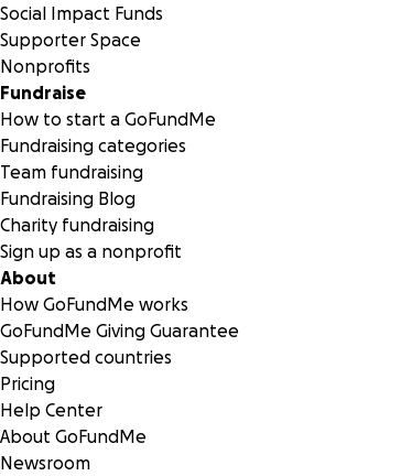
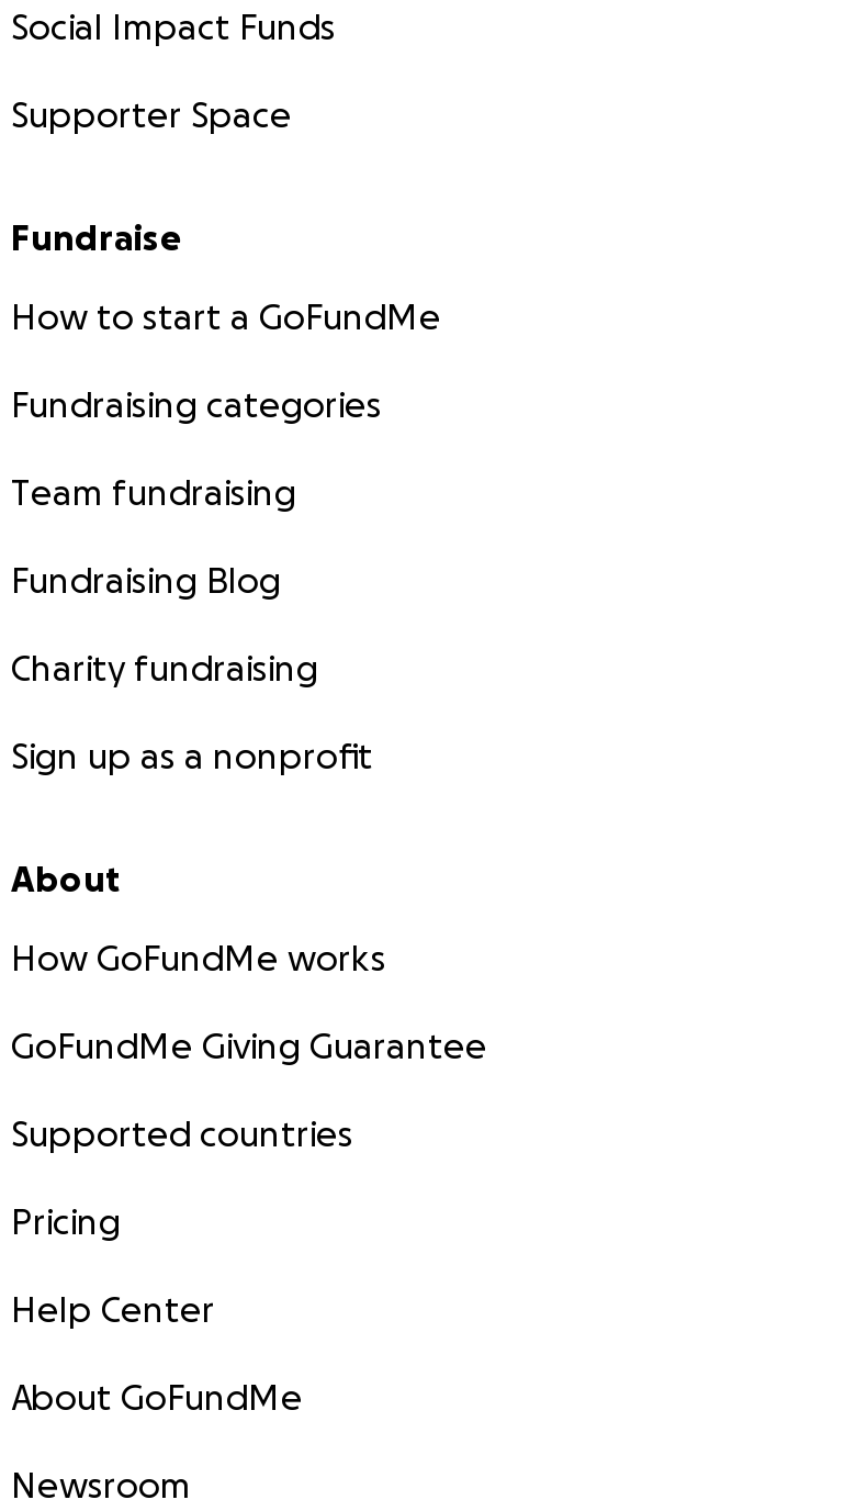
[0,56,90,76] Nonprofits -> none

